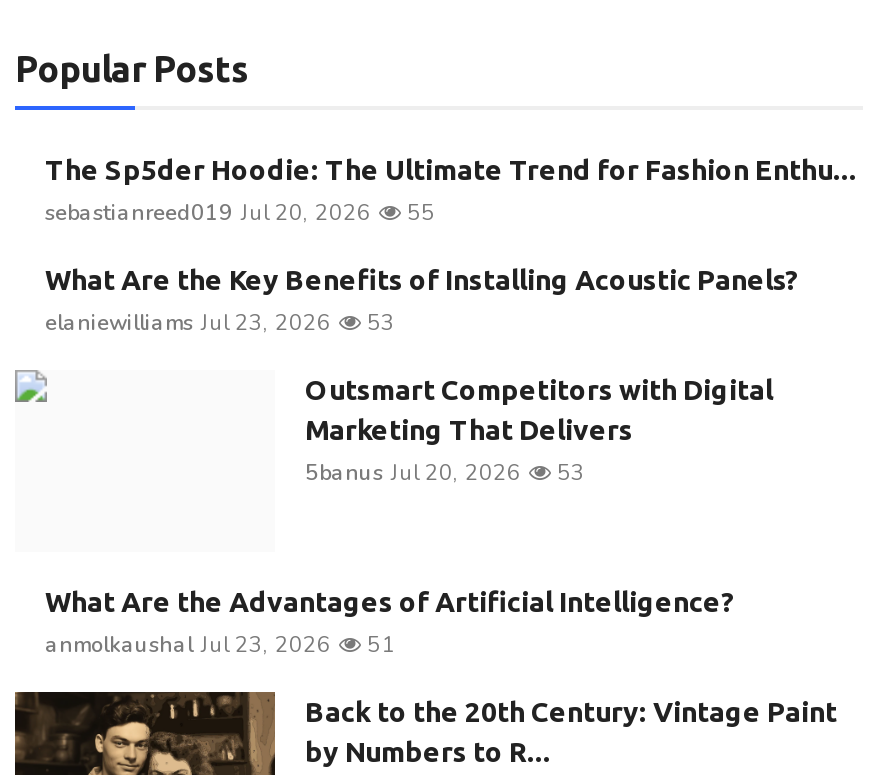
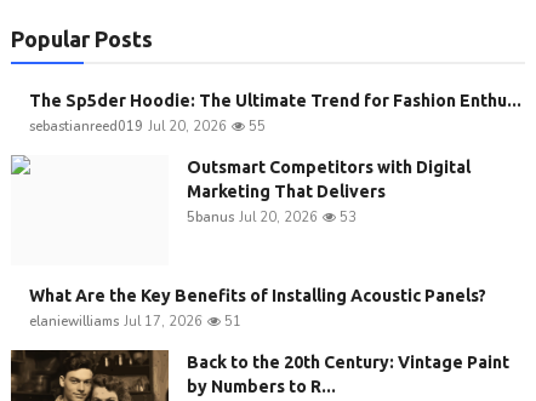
moved [45,263,799,295] -> [29,286,486,305]: What Are the Key Benefits of Installing Acoustic Panels?
[45,307,395,337] elaniewilliams Jul 23, 2026 | 53 -> none
[45,585,735,659] What Are the Advantages of Artificial Intelligence? | anmolkaushal Jul 23, 2026 -> [29,313,203,331] elaniewilliams Jul 17, 2026

